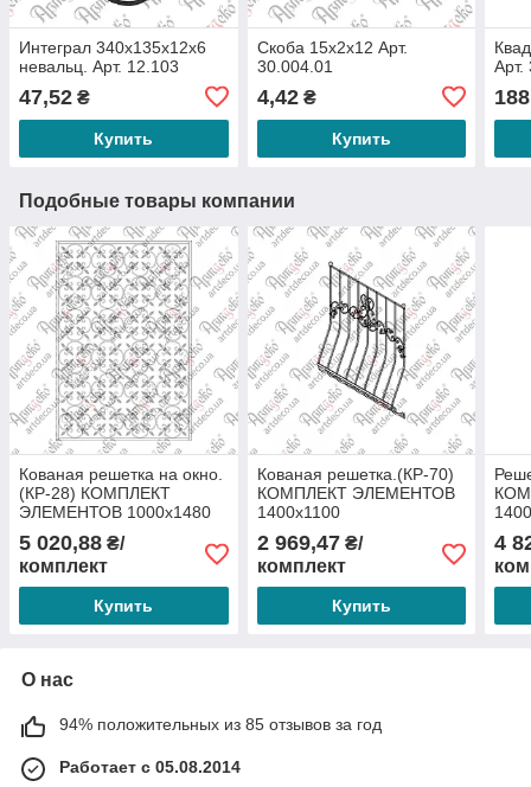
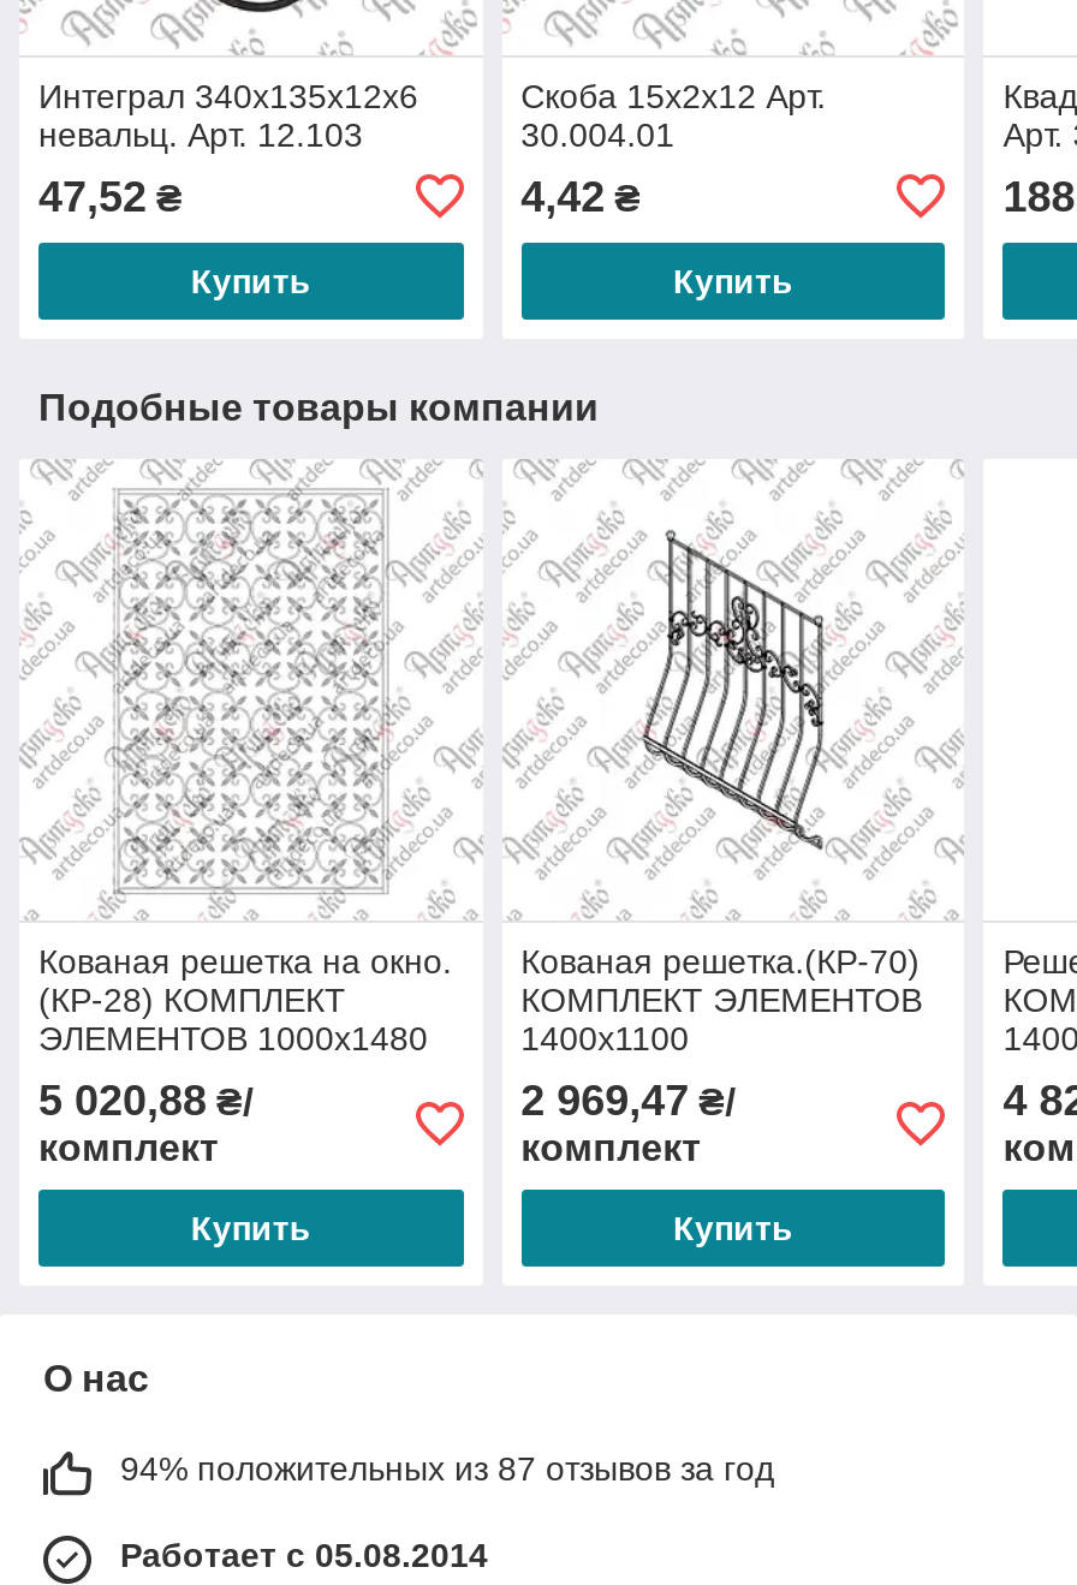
[59,715,382,734] 94% положительных из 85 отзывов за год -> [120,1450,774,1489] 94% положительных из 87 отзывов за год

